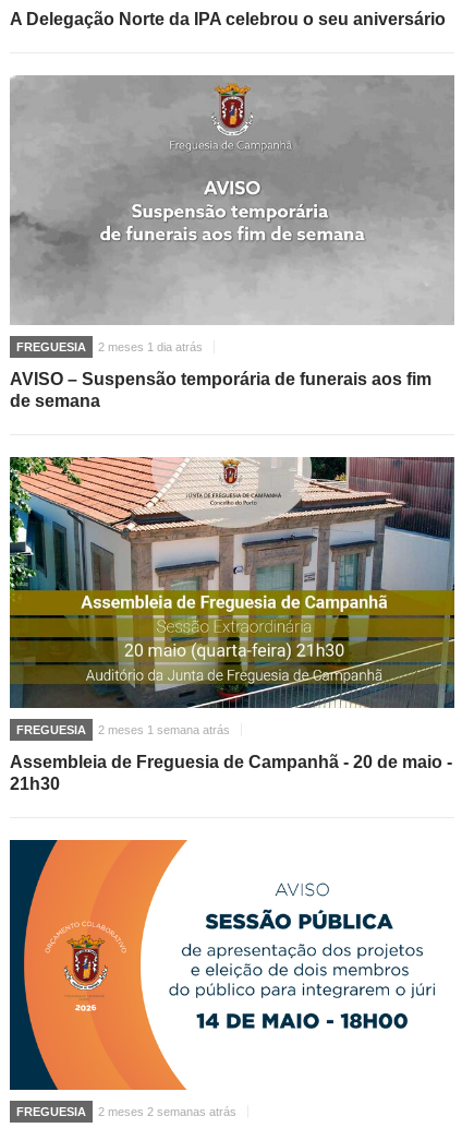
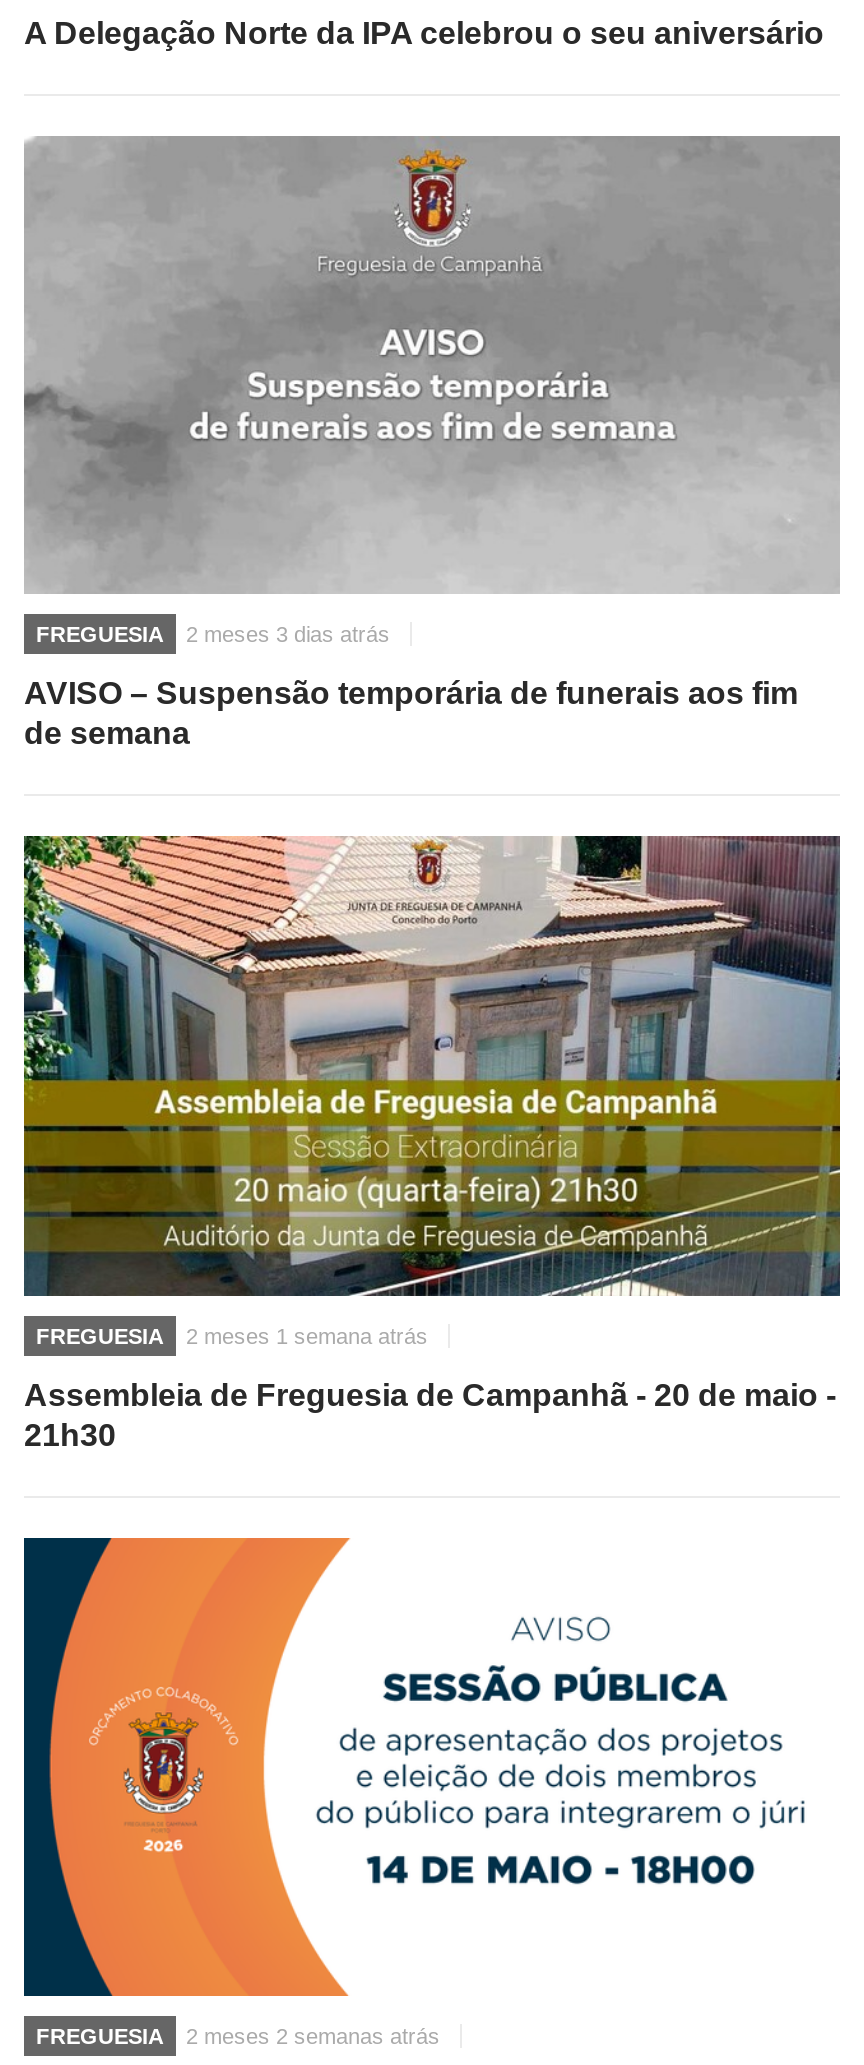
[98,341,203,354] 2 meses 1 dia atrás -> [186,622,390,646] 2 meses 3 dias atrás

